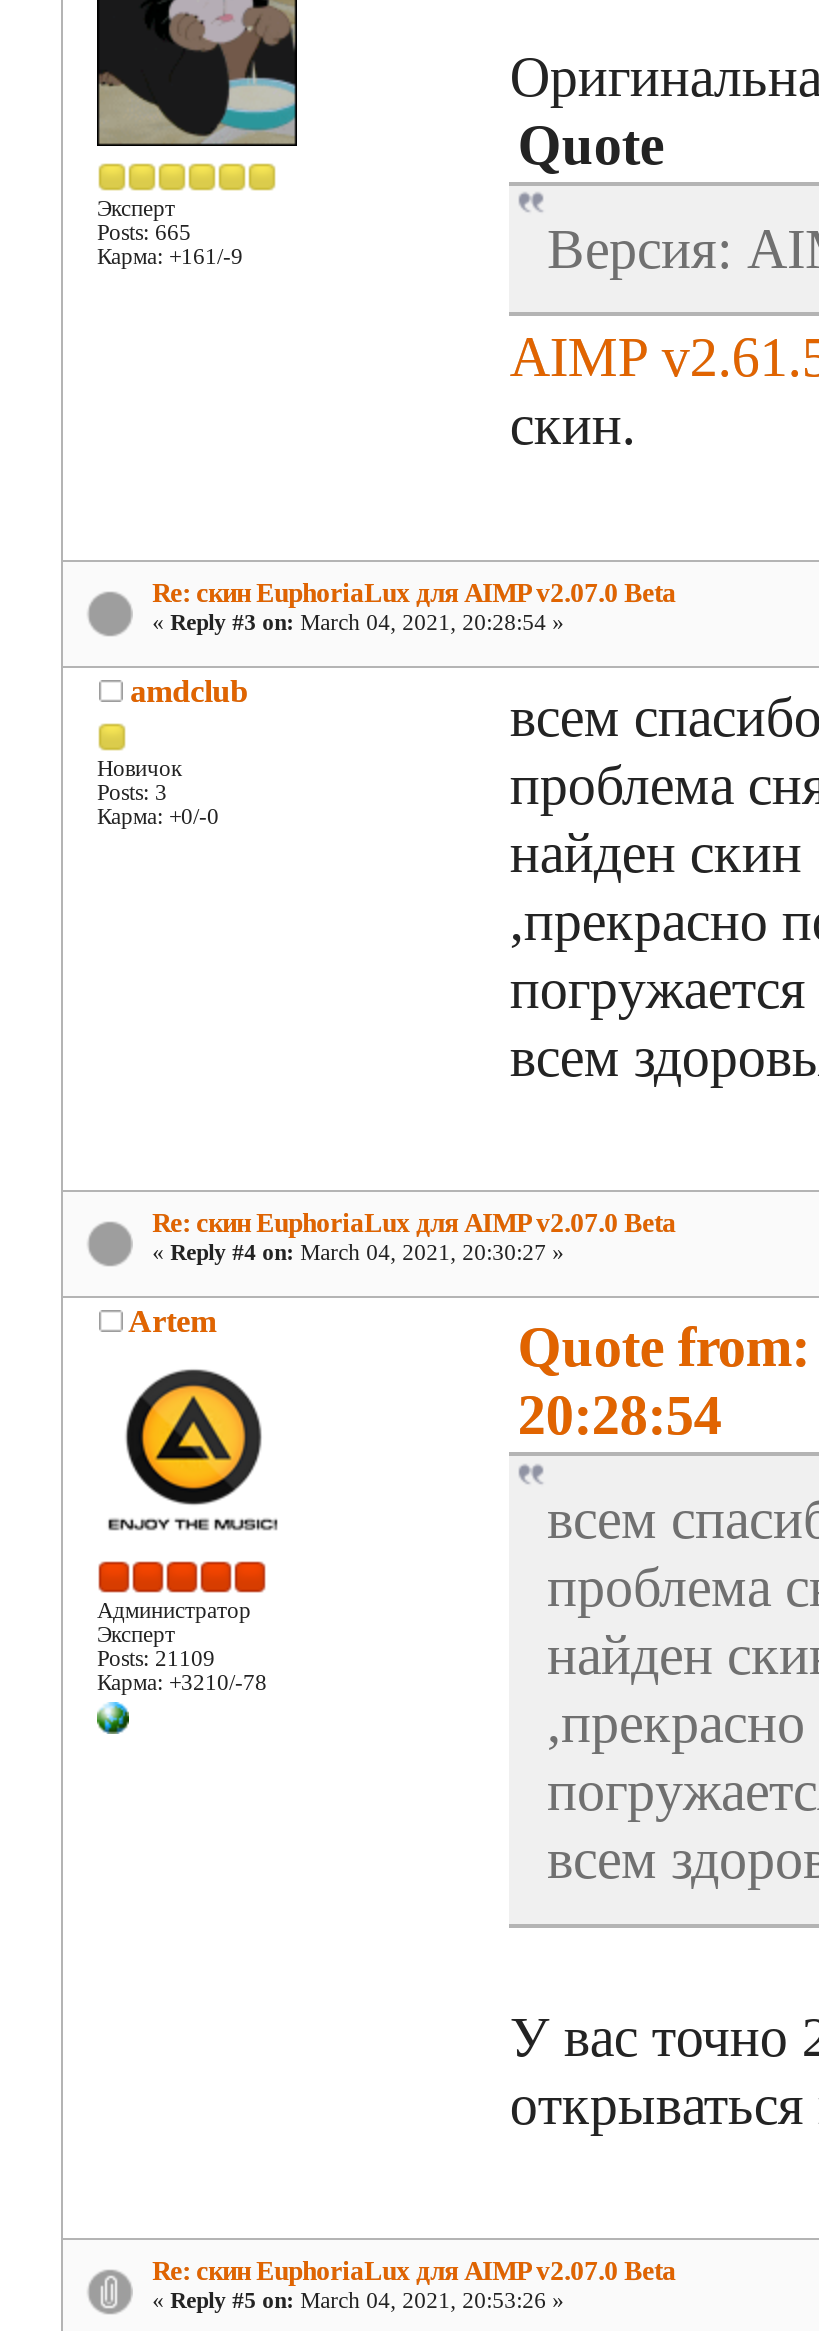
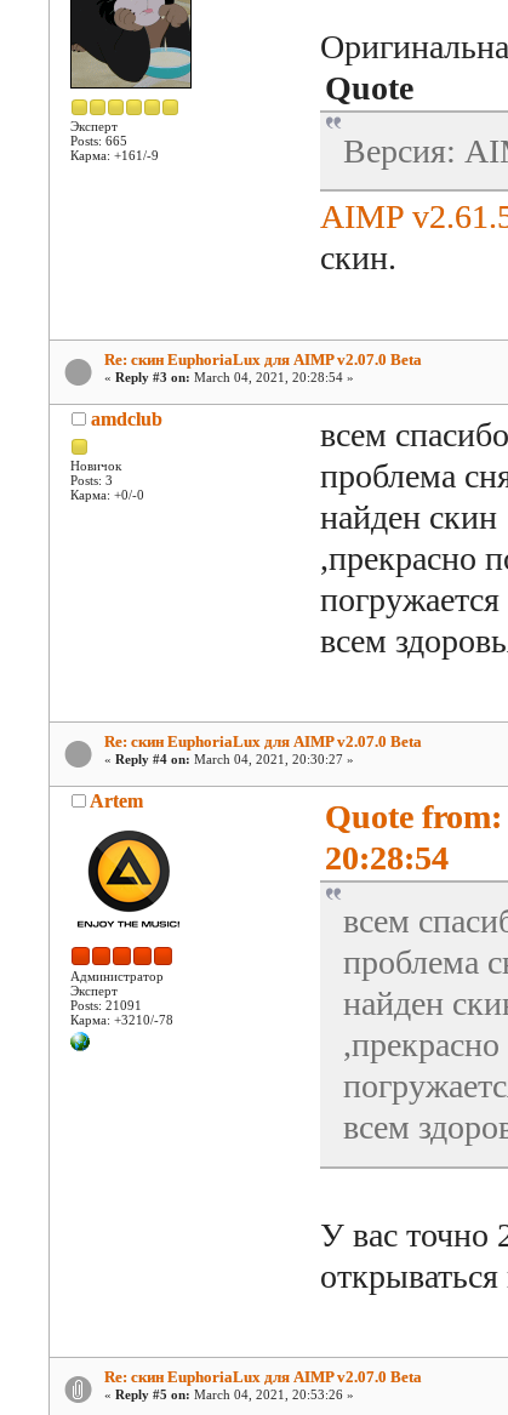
[97,1646,215,1670] Posts: 21109 -> [70,998,142,1013] Posts: 21091

